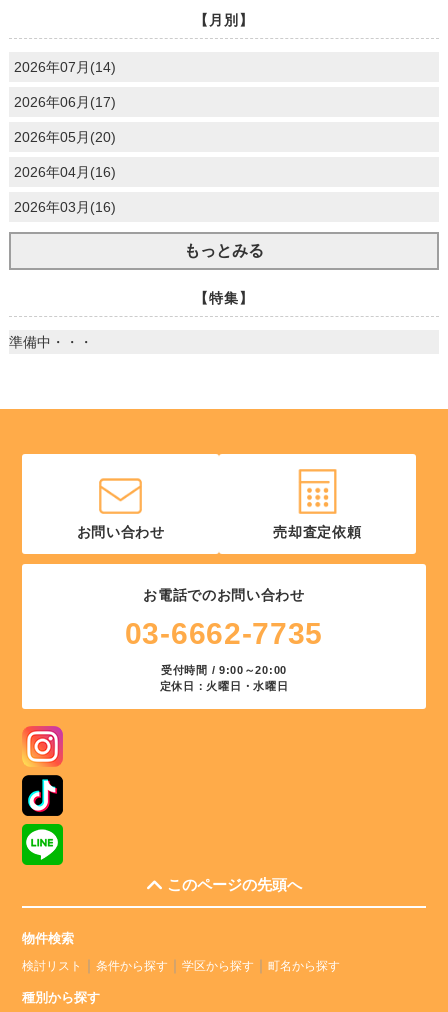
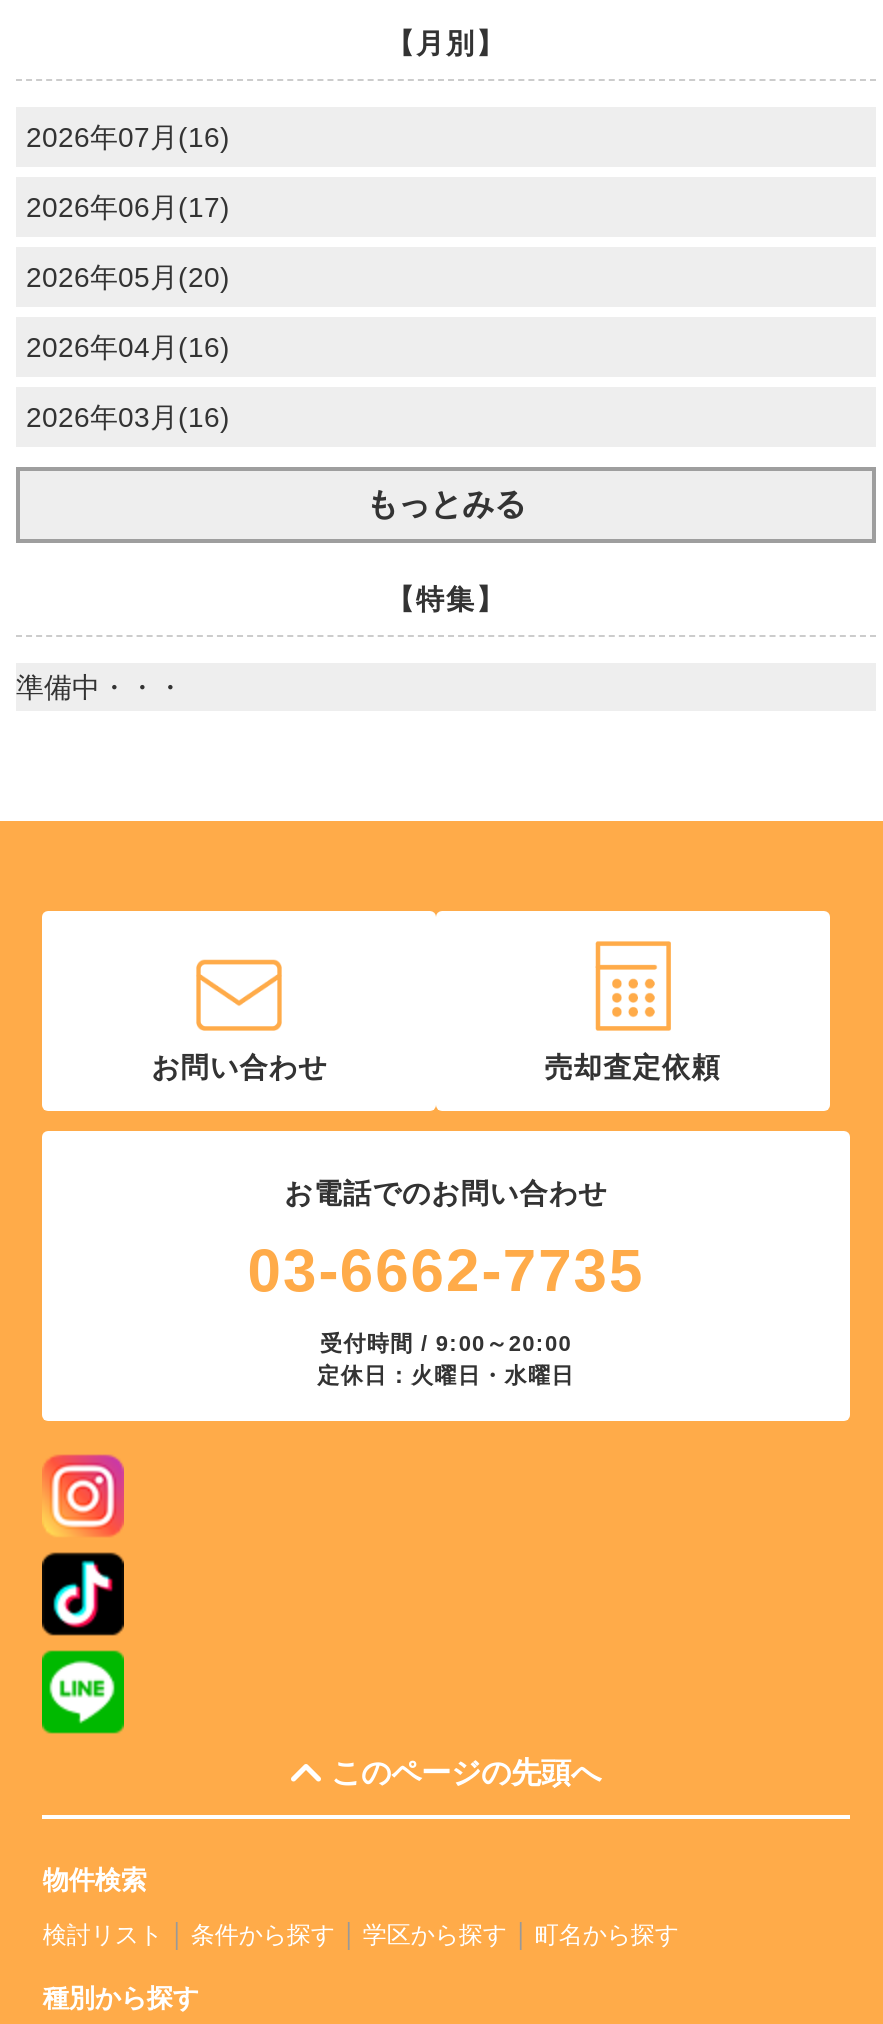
[14,59,116,75] 2026年07月(14) -> [26,121,230,153] 2026年07月(16)

